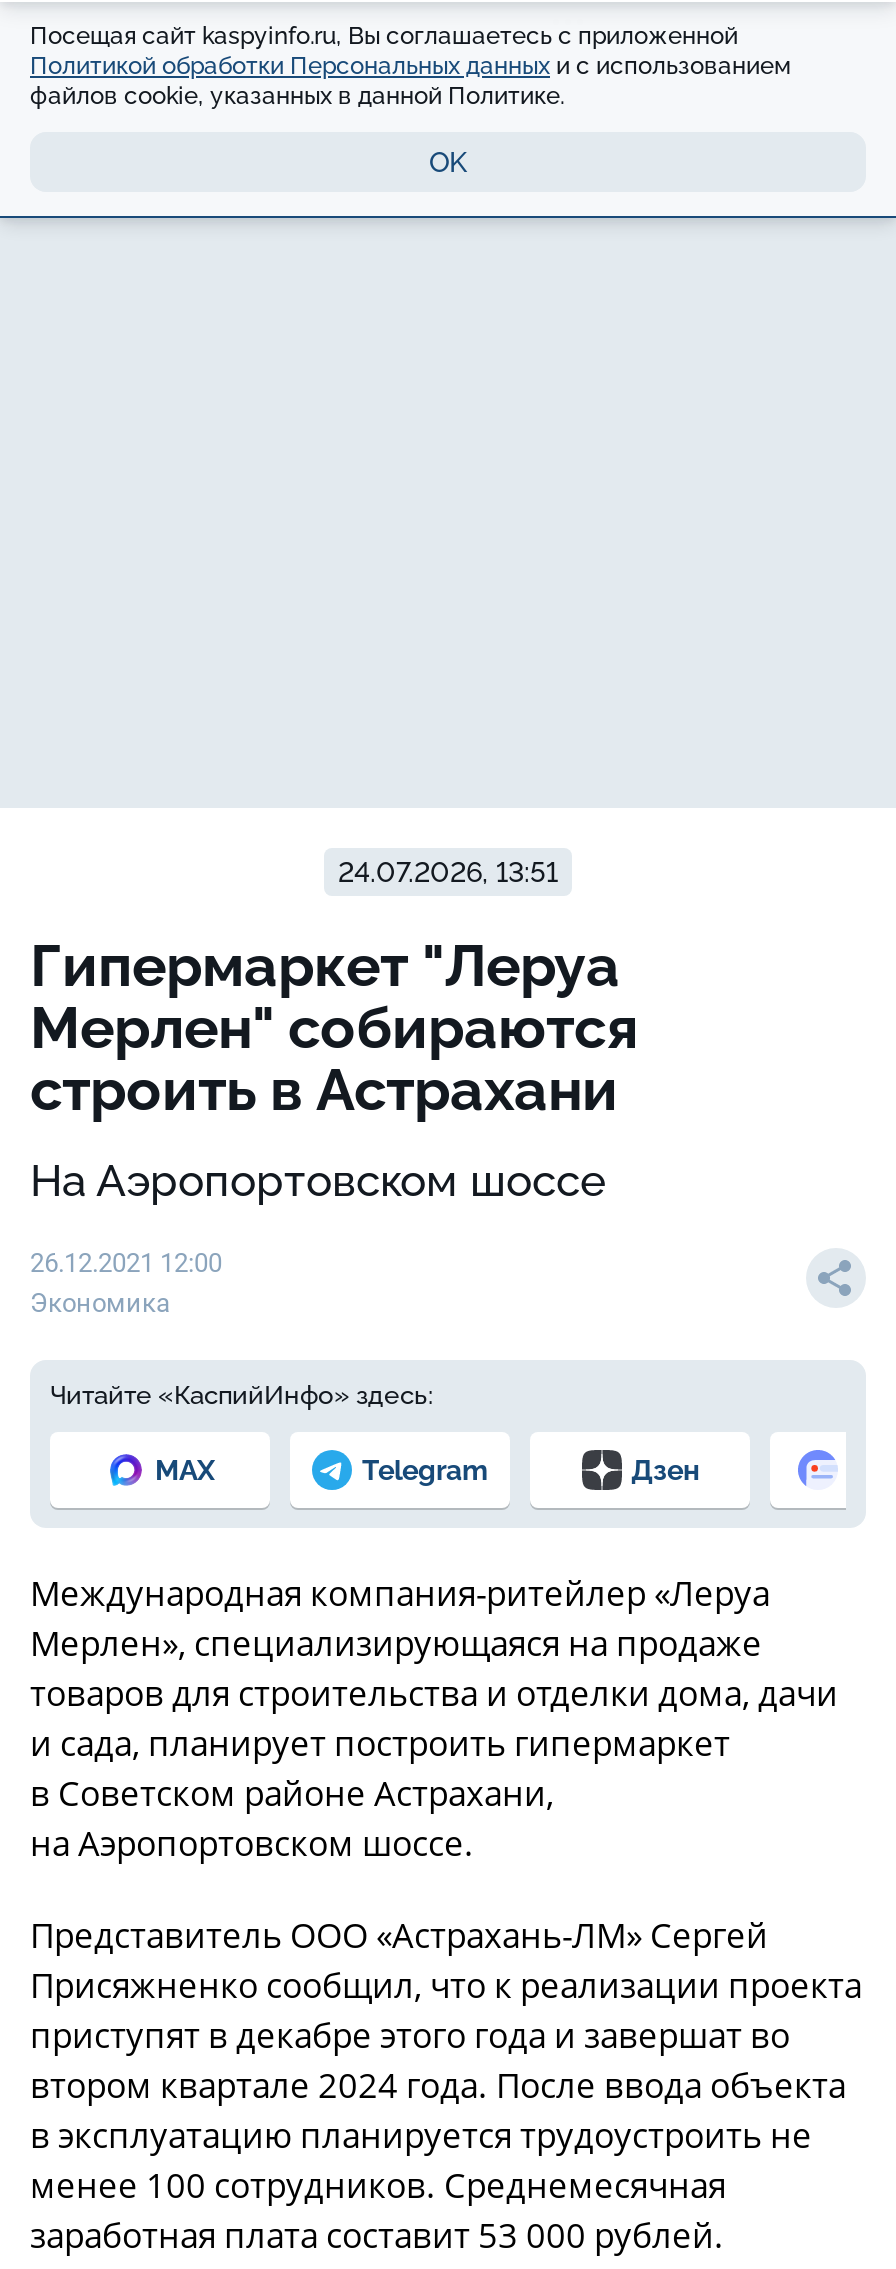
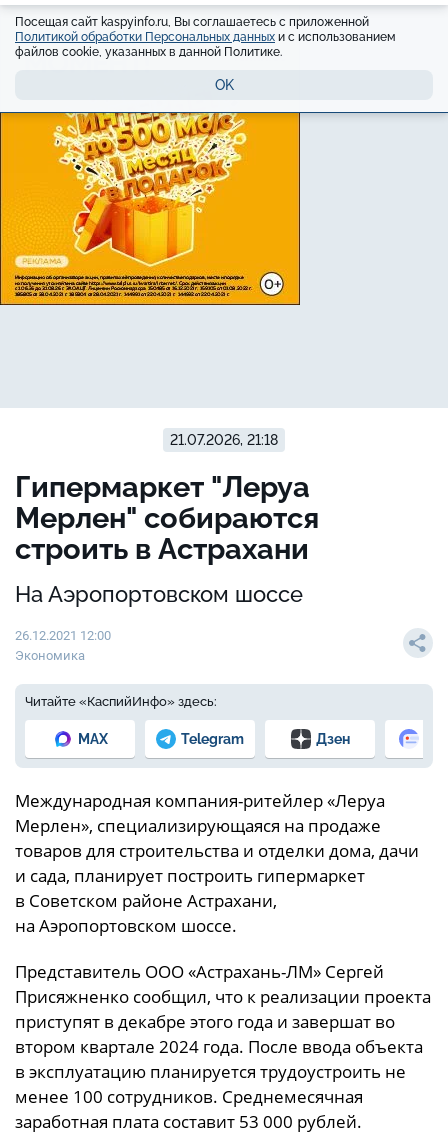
none -> [3,112,301,306] [image]
[338,856,558,888] 24.07.2026, 13:51 -> [170,432,278,448] 21.07.2026, 21:18

